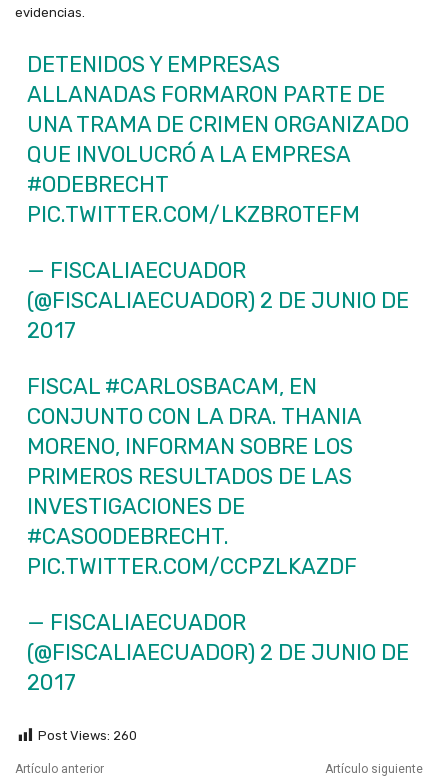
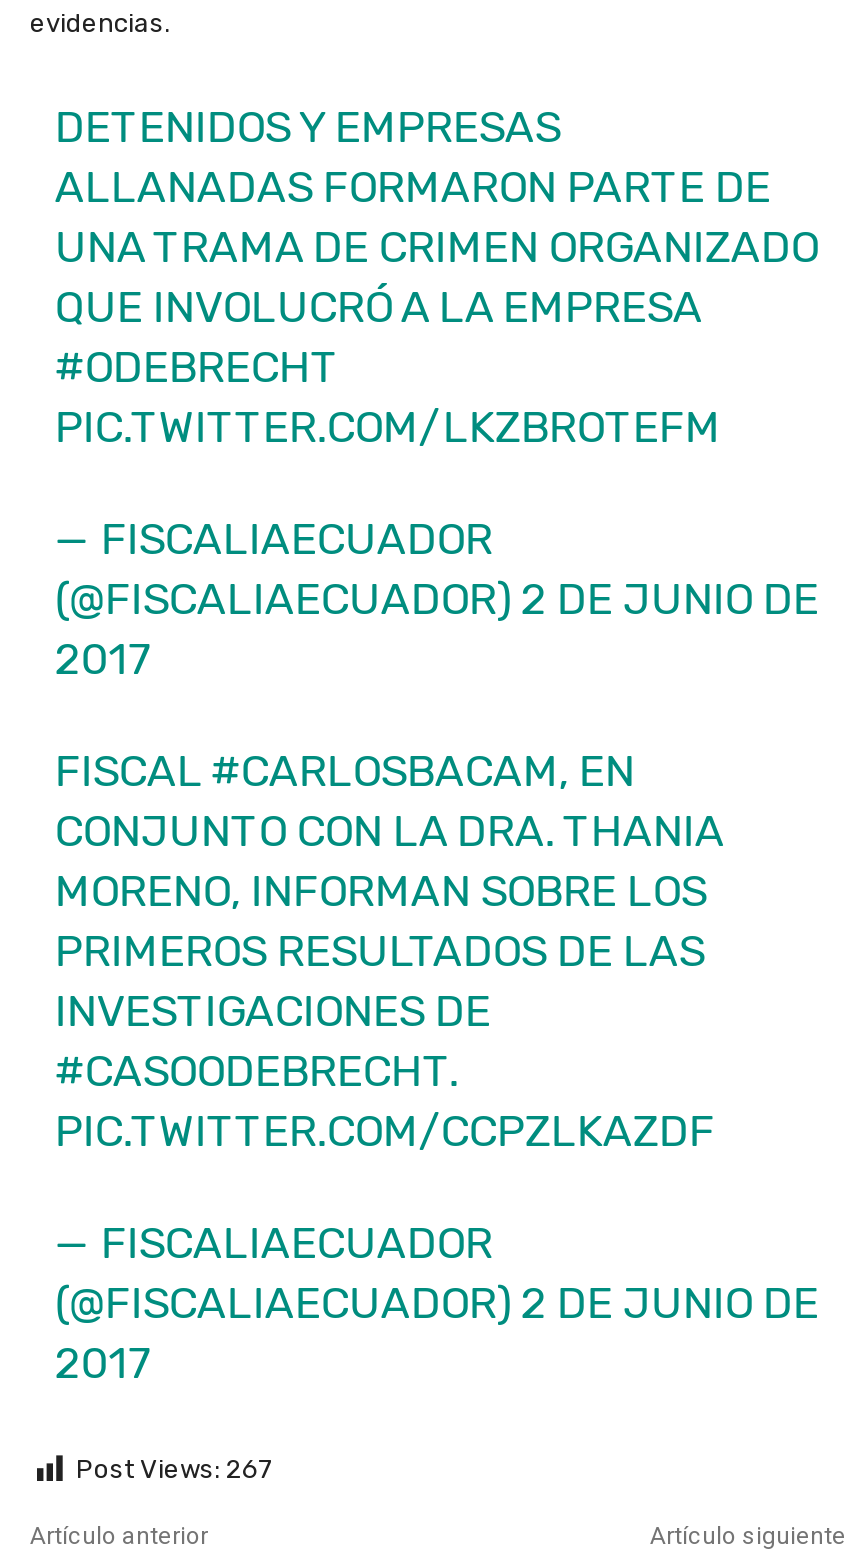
[38,728,137,743] Post Views: 260 -> [76,1455,272,1485] Post Views: 267

